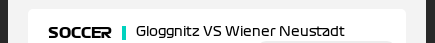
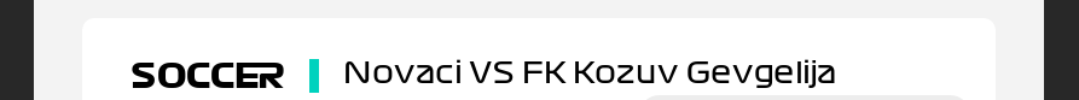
[136,26,345,38] Gloggnitz VS Wiener Neustadt -> [343,59,836,88] Novaci VS FK Kozuv Gevgelija

